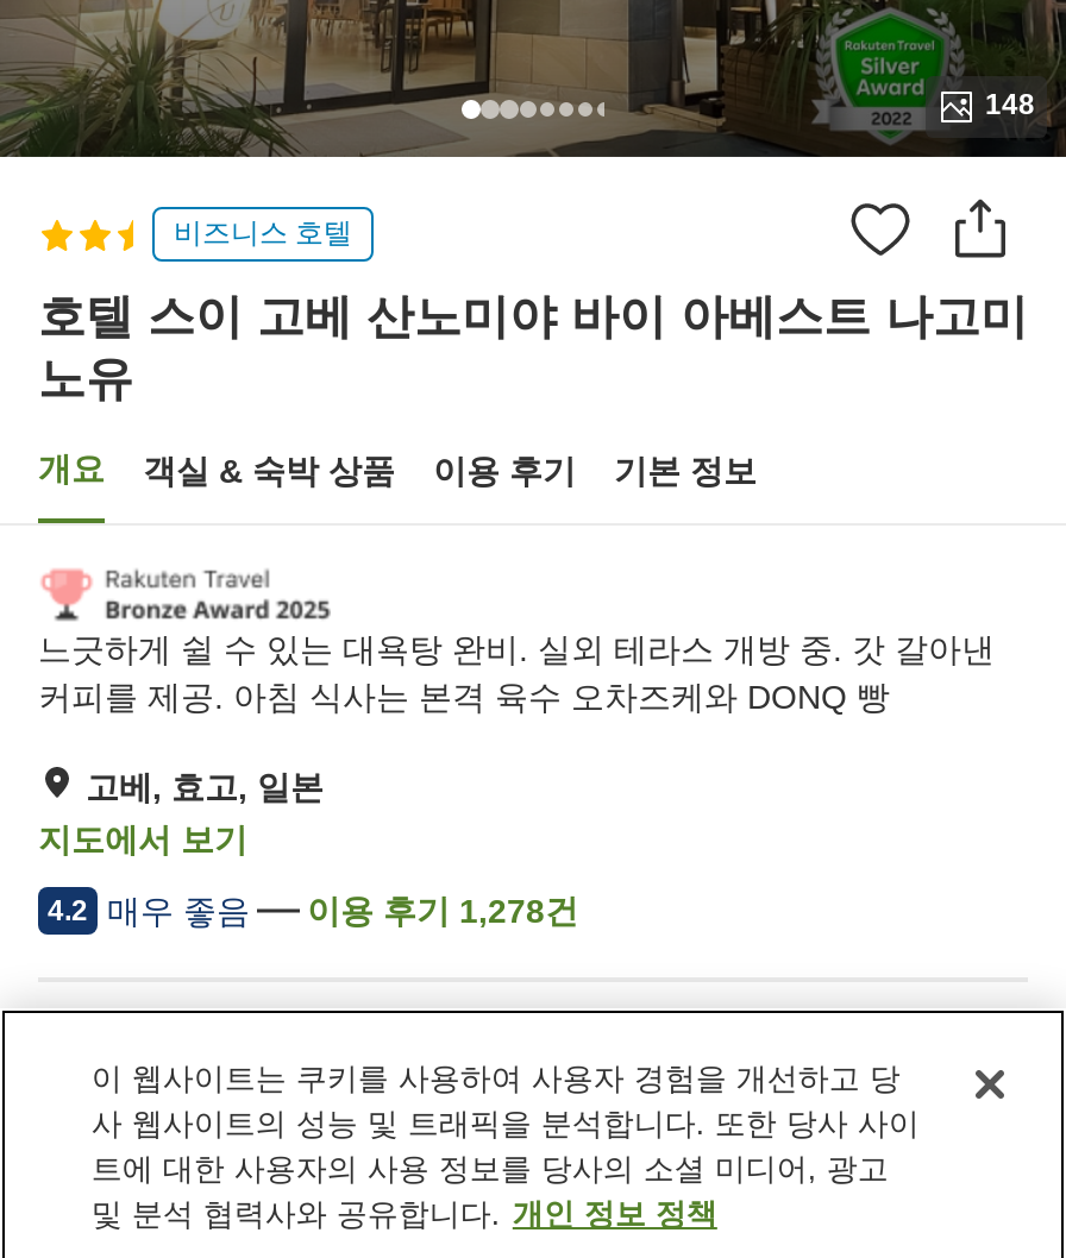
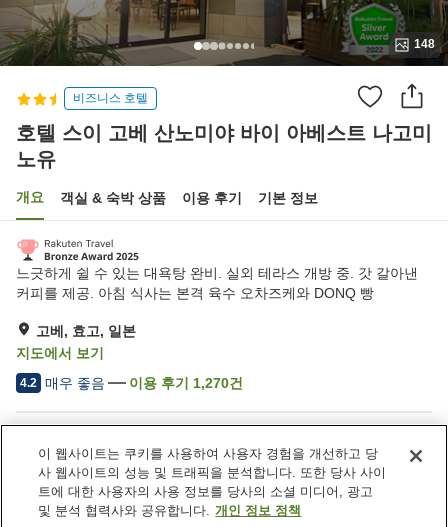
[48,891,578,929] 4.2 매우 좋음 이용 후기 1,278건 -> [20,375,243,391] 4.2 매우 좋음 이용 후기 1,270건

